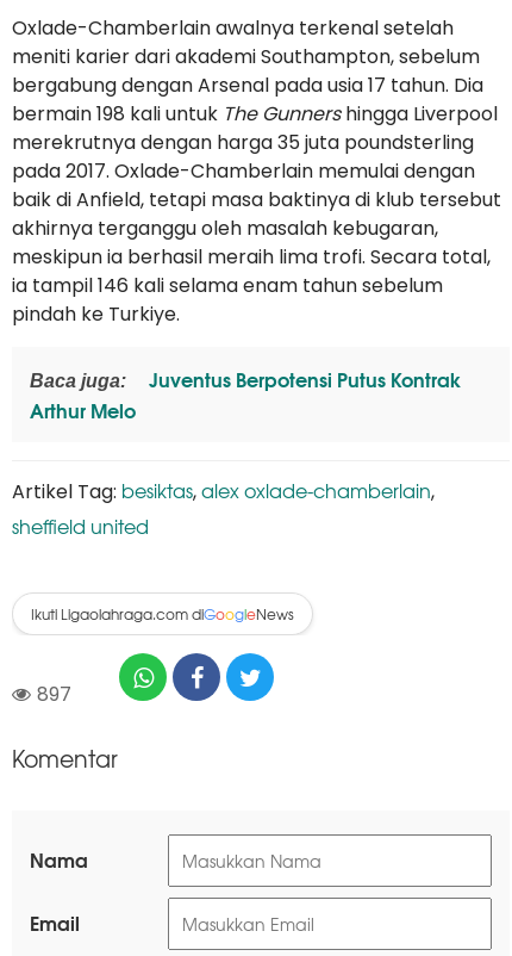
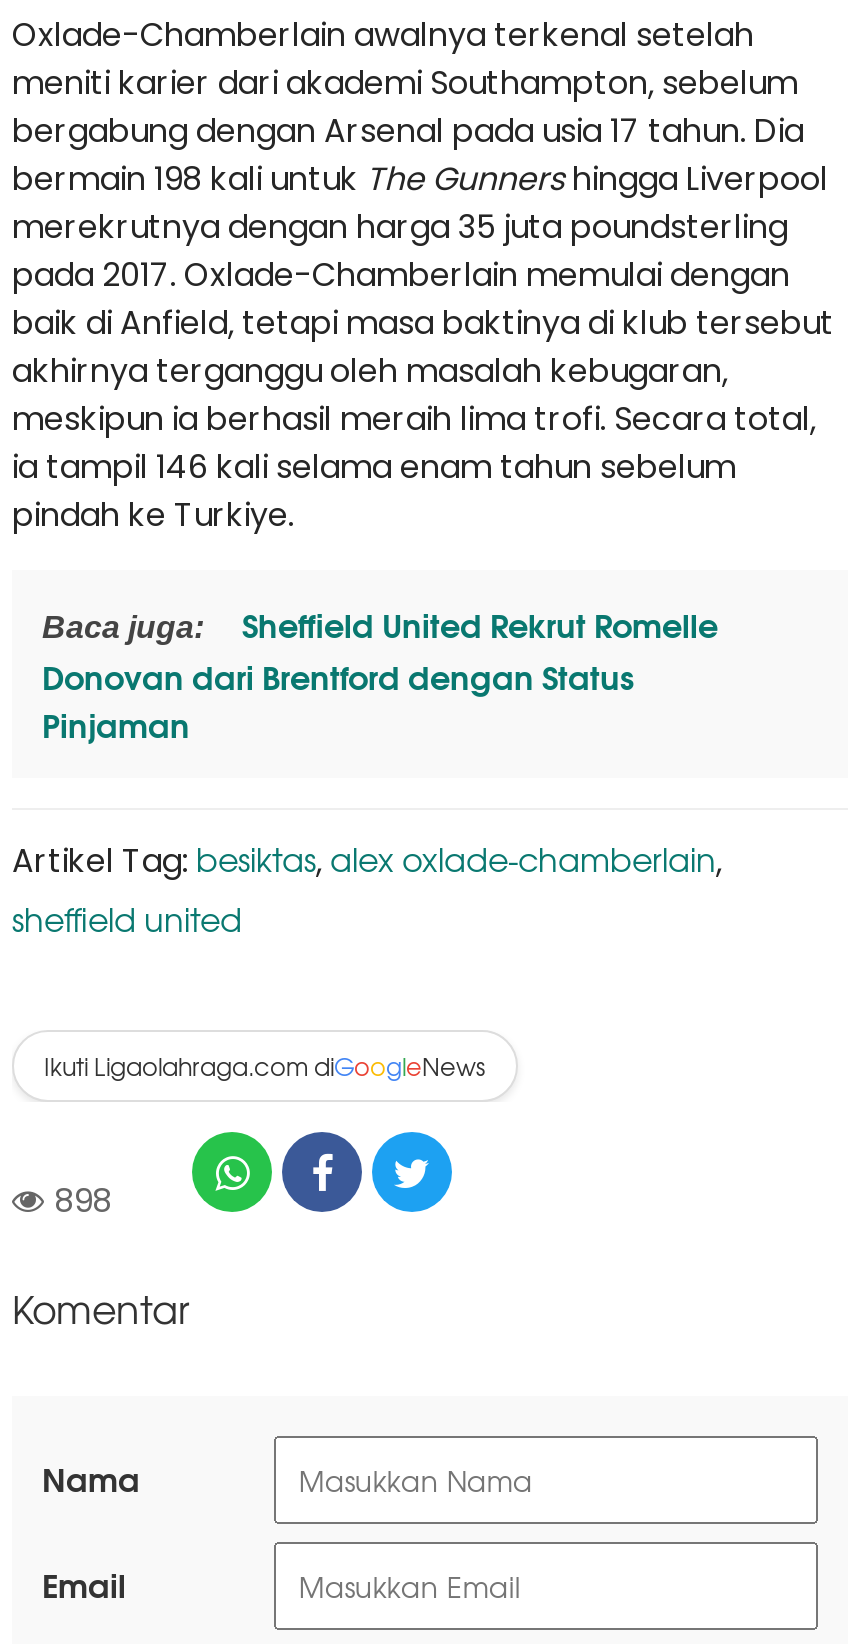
[30,364,461,424] Juventus Berpotensi Putus Kontrak | Arthur Melo -> [42,598,718,748] Sheffield United Rekrut Romelle | Donovan dari Brentford dengan Status | Pinjaman
[37,684,71,703] 897 -> [54,1184,112,1216] 898

